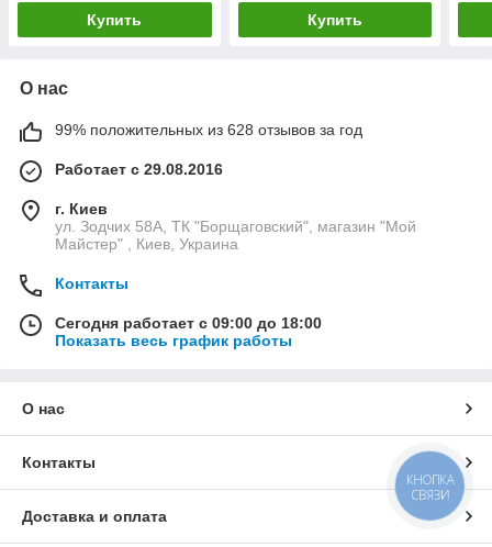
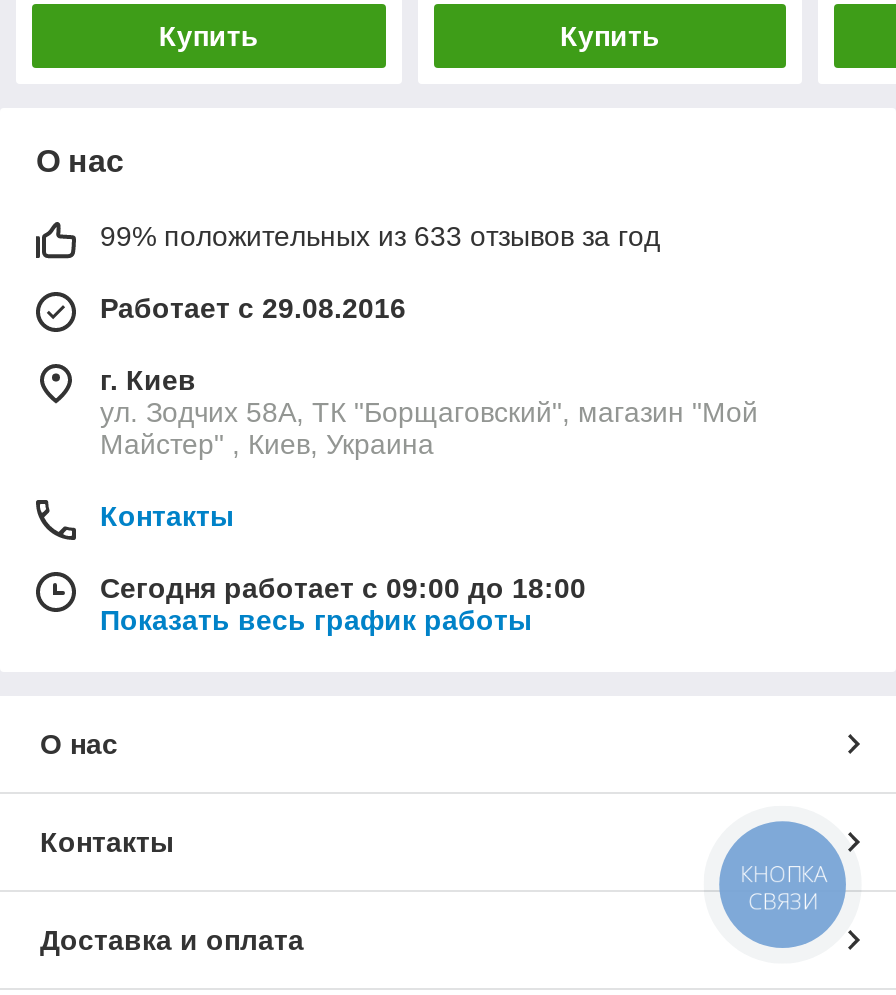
[55,121,362,138] 99% положительных из 628 отзывов за год -> [100,220,660,252] 99% положительных из 633 отзывов за год

